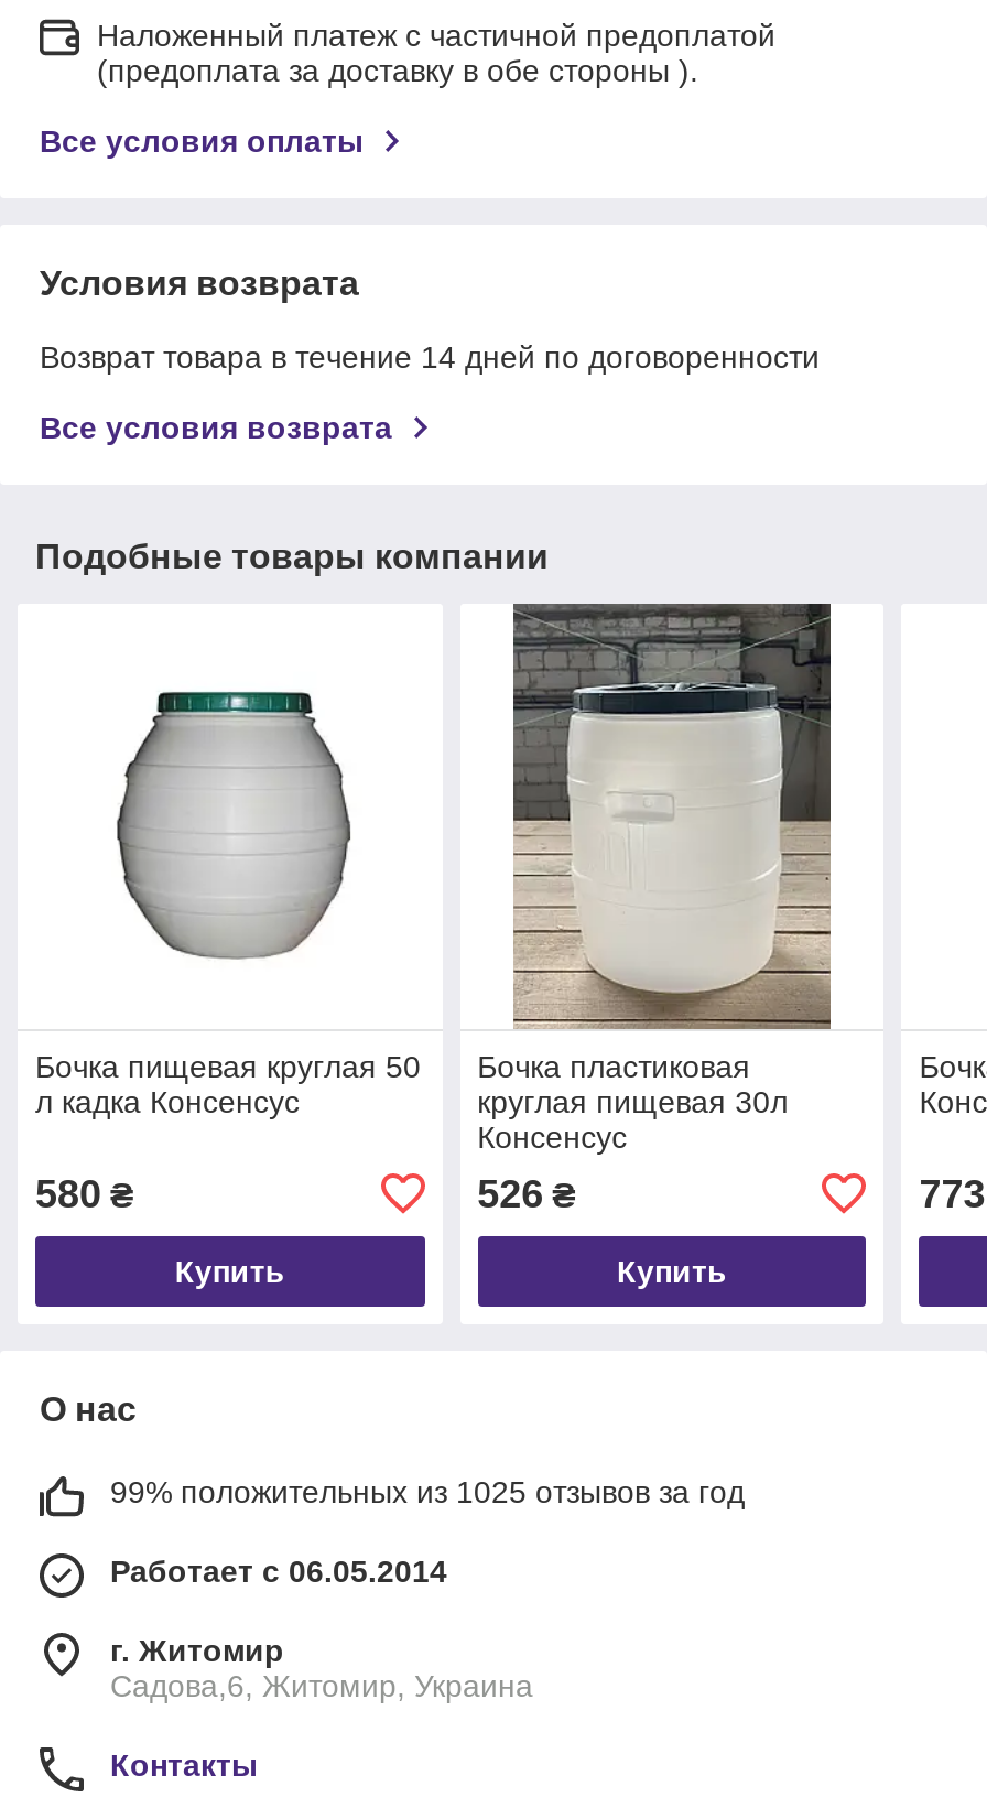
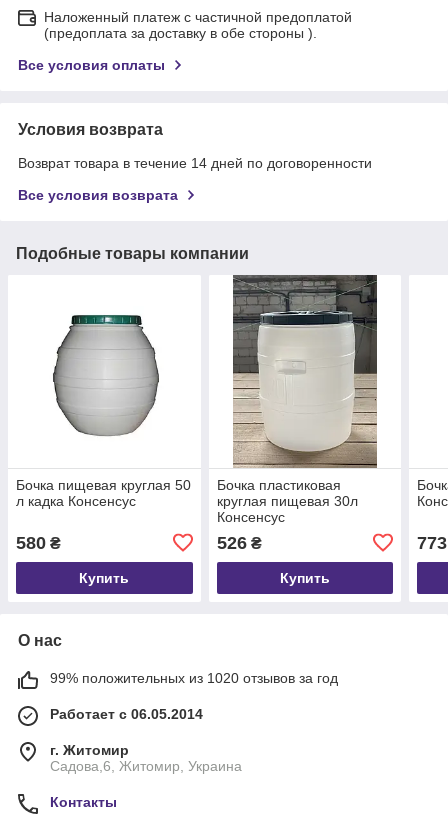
[110,1474,745,1509] 99% положительных из 1025 отзывов за год -> [50,670,338,686] 99% положительных из 1020 отзывов за год

